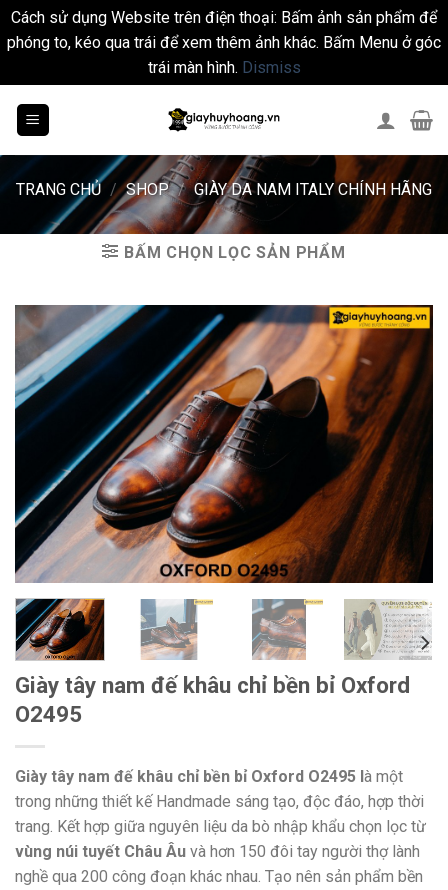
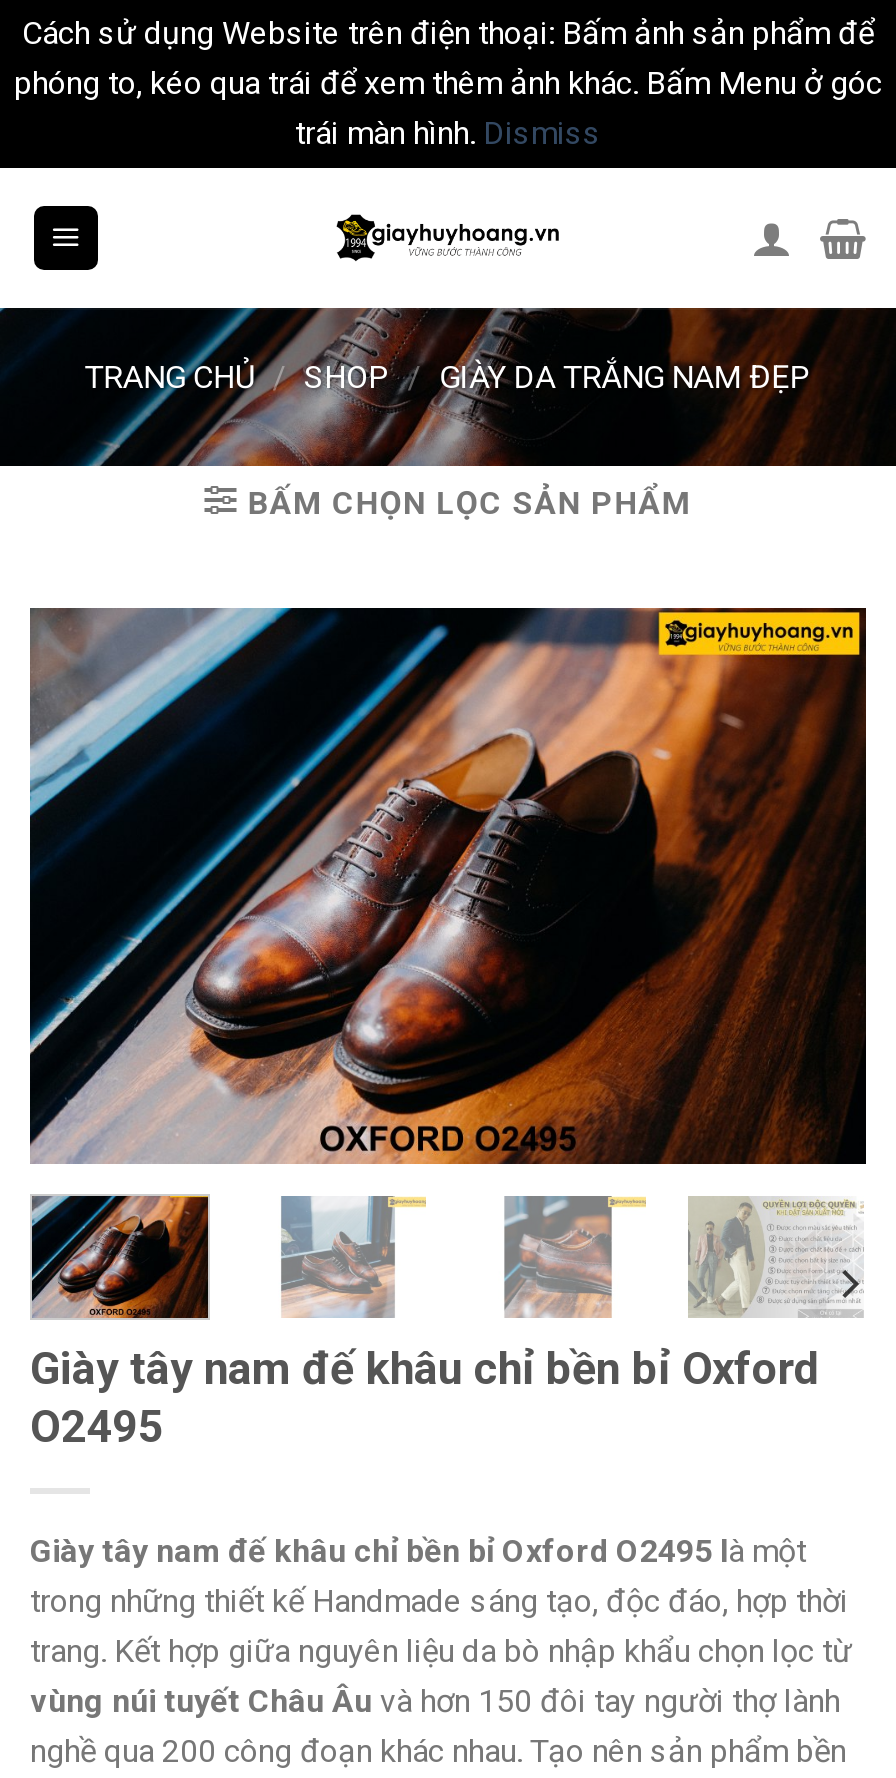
[16,180,432,199] TRANG CHỦ / SHOP / GIÀY DA NAM ITALY CHÍNH HÃNG -> [85,358,811,396] TRANG CHỦ / SHOP / GIÀY DA TRẮNG NAM ĐẸP

